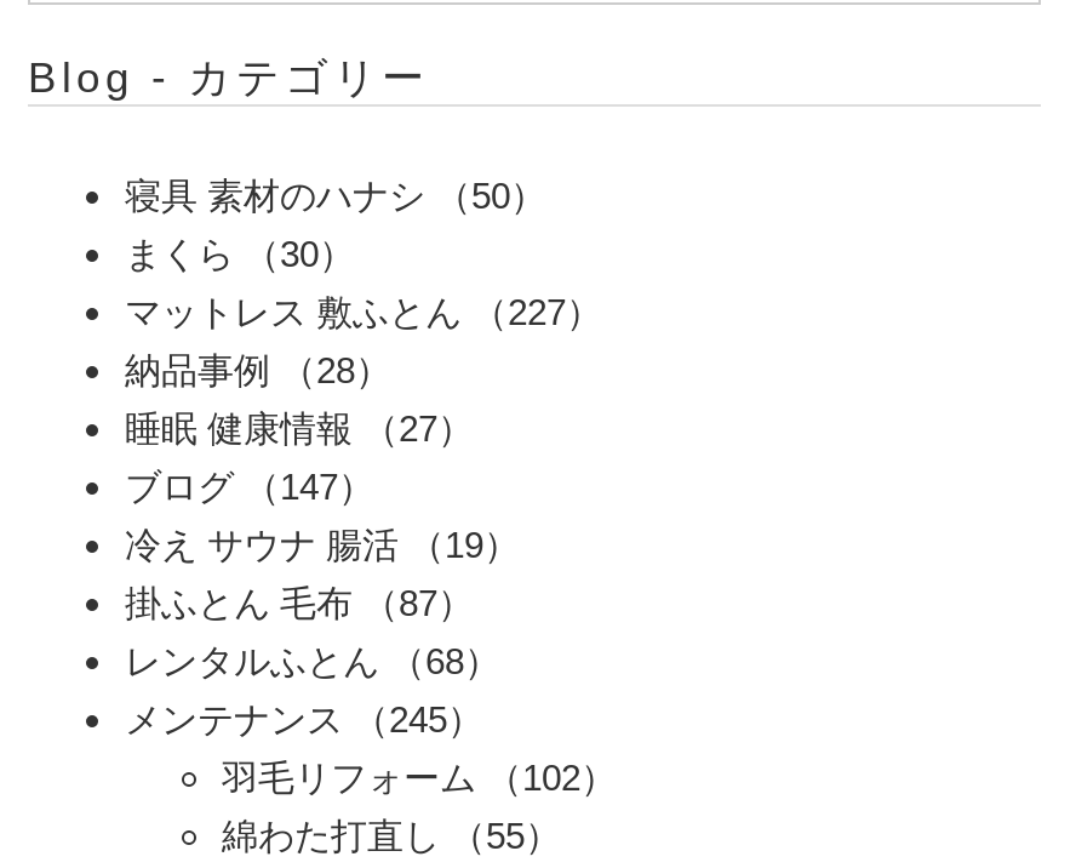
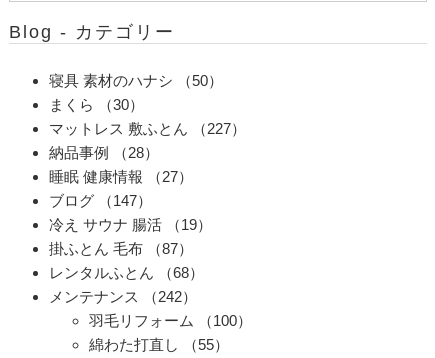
[125,699,483,740] メンテナンス（245） -> [49,288,197,305] メンテナンス（242）
[222,757,617,798] 羽毛リフォーム（102） -> [89,312,252,329] 羽毛リフォーム（100）

